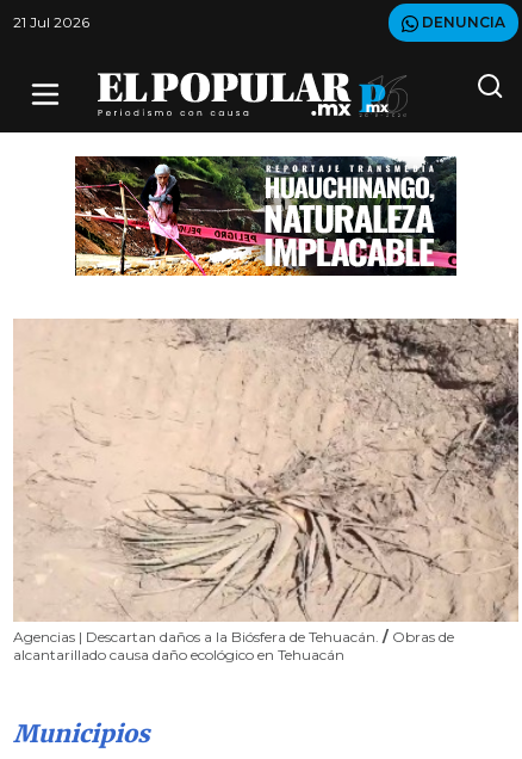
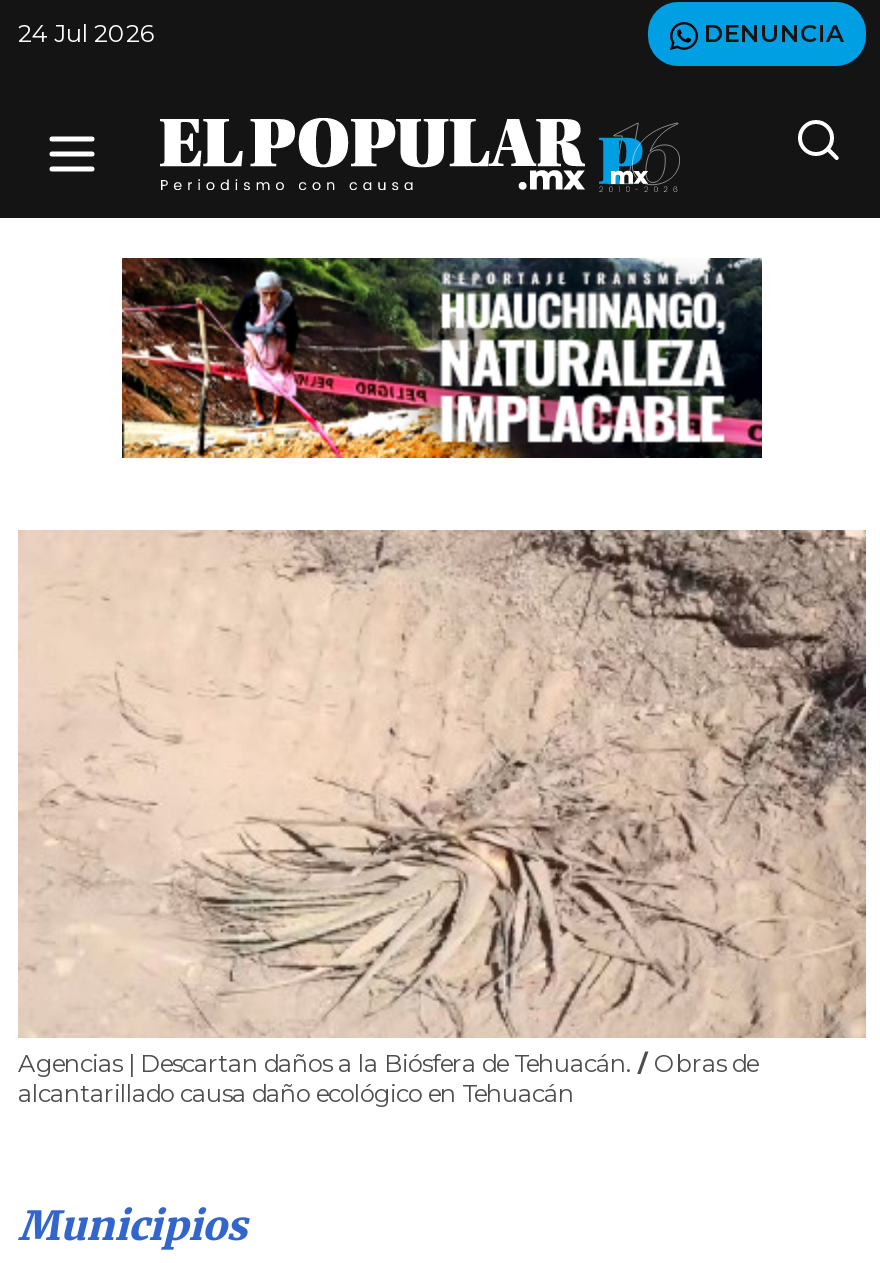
[13,13,89,31] 21 Jul 2026 -> [18,18,154,48] 24 Jul 2026

